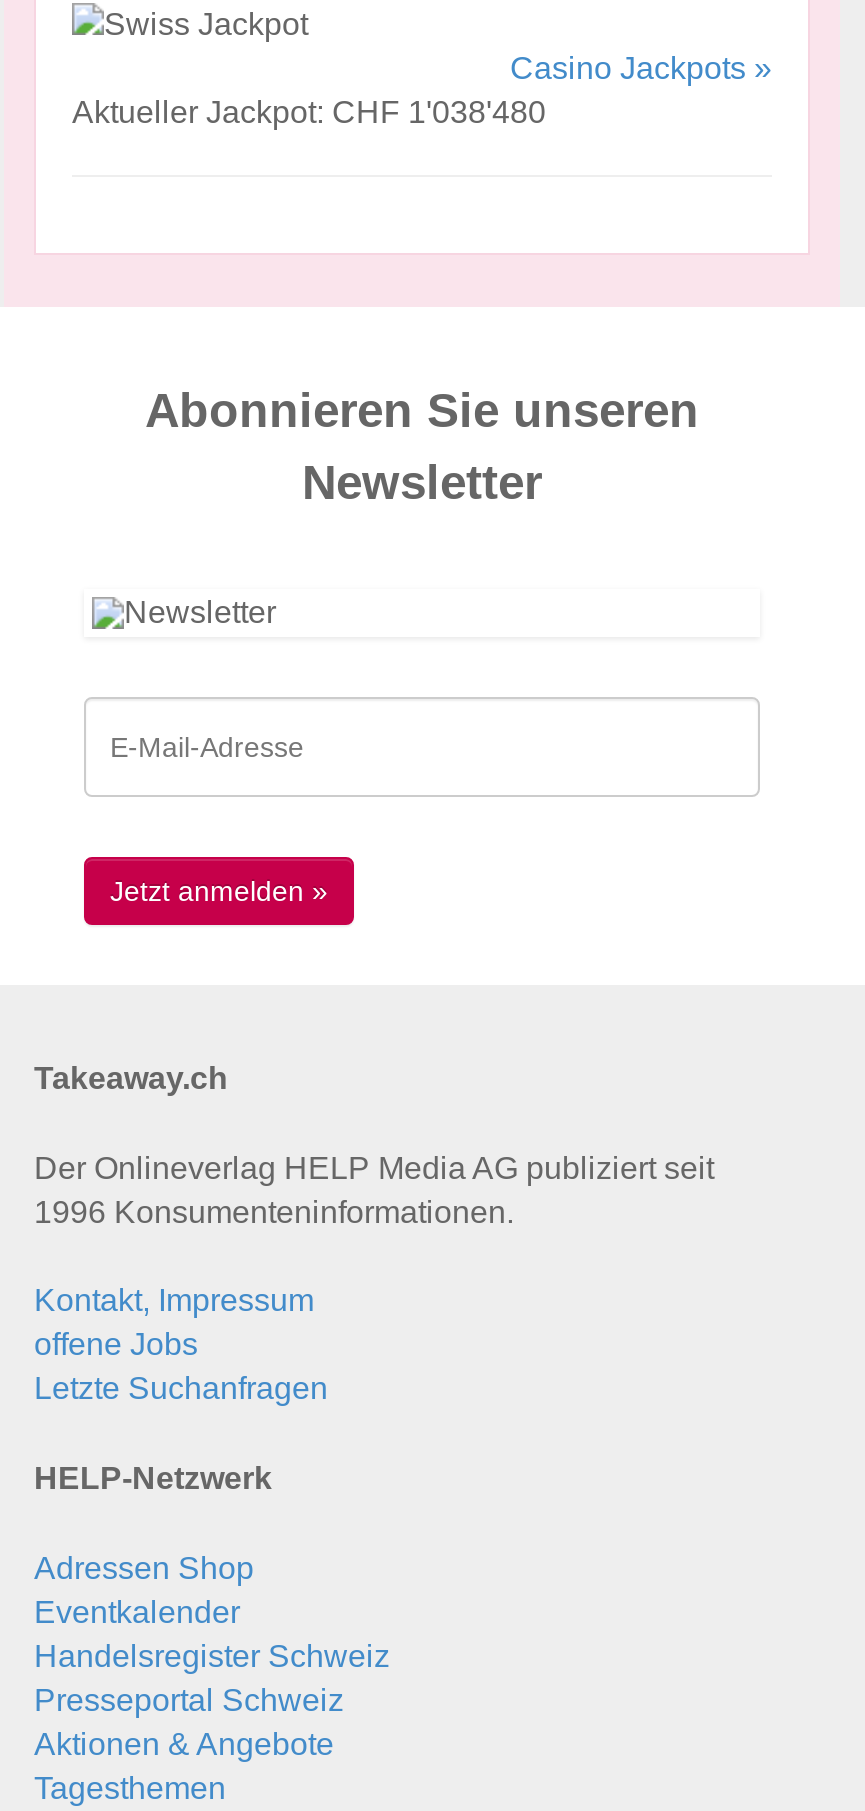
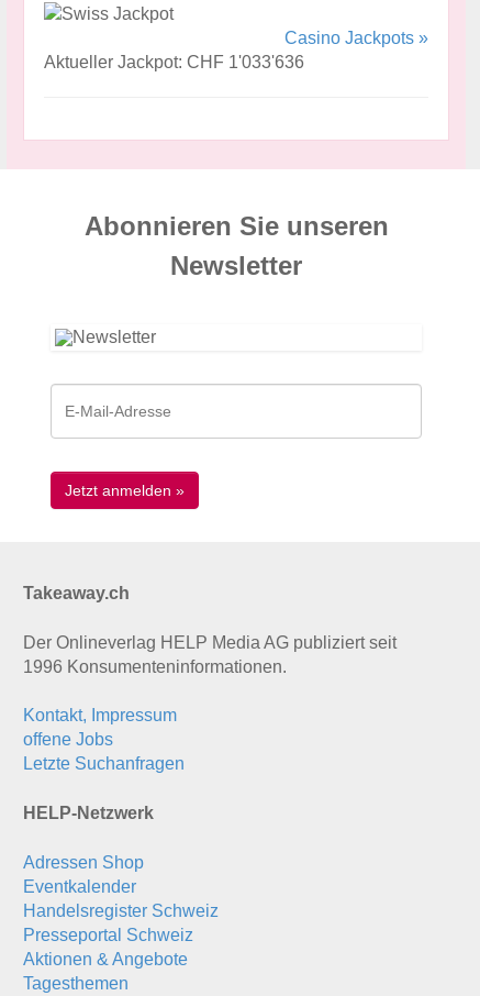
[72,94,546,128] Aktueller Jackpot: CHF 1'038'480 -> [44,52,304,71] Aktueller Jackpot: CHF 1'033'636

